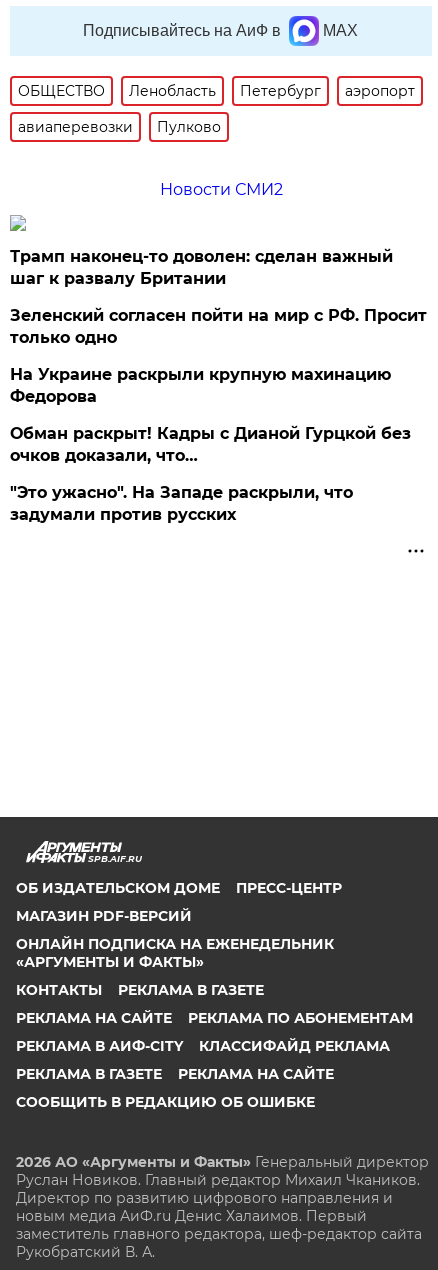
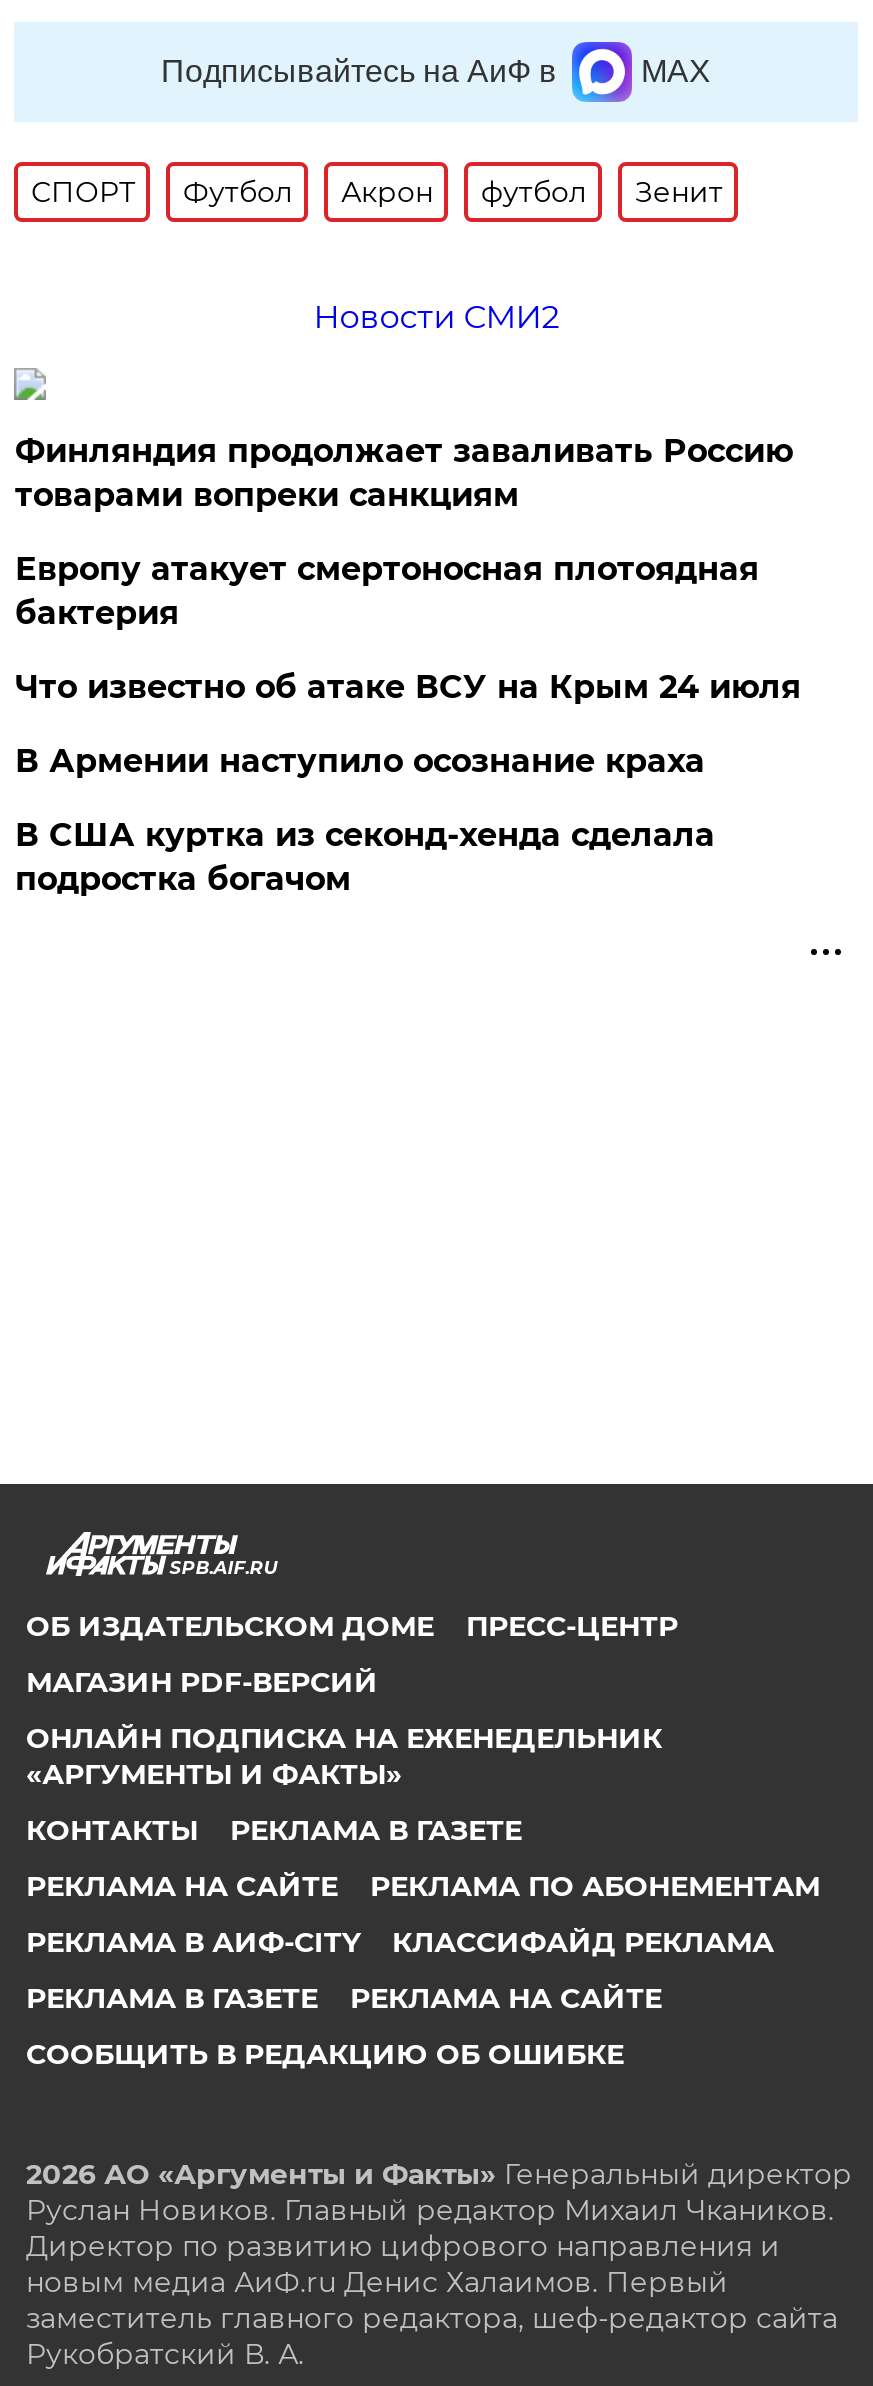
[18,82,415,136] ОБЩЕСТВО | Ленобласть | Петербург | аэропорт | авиаперевозки | Пулково -> [31,174,723,210] СПОРТ | Футбол | Акрон | футбол | Зенит
[10,247,393,288] Трамп наконец-то доволен: сделан важный | шаг к развалу Британии -> [15,432,793,514] Финляндия продолжает заваливать Россию | товарами вопреки санкциям
[10,306,427,347] Зеленский согласен пойти на мир с РФ. Просит | только одно -> [15,550,759,632] Европу атакует смертоносная плотоядная | бактерия
[10,365,391,406] На Украине раскрыли крупную махинацию | Федорова -> [15,668,801,706] Что известно об атаке ВСУ на Крым 24 июля
[10,424,411,465] Обман раскрыт! Кадры с Дианой Гурцкой без | очков доказали, что… -> [15,742,705,780] В Армении наступило осознание краха
[10,483,353,524] "Это ужасно". На Западе раскрыли, что | задумали против русских -> [15,816,715,898] В США куртка из секонд-хенда сделала | подростка богачом

